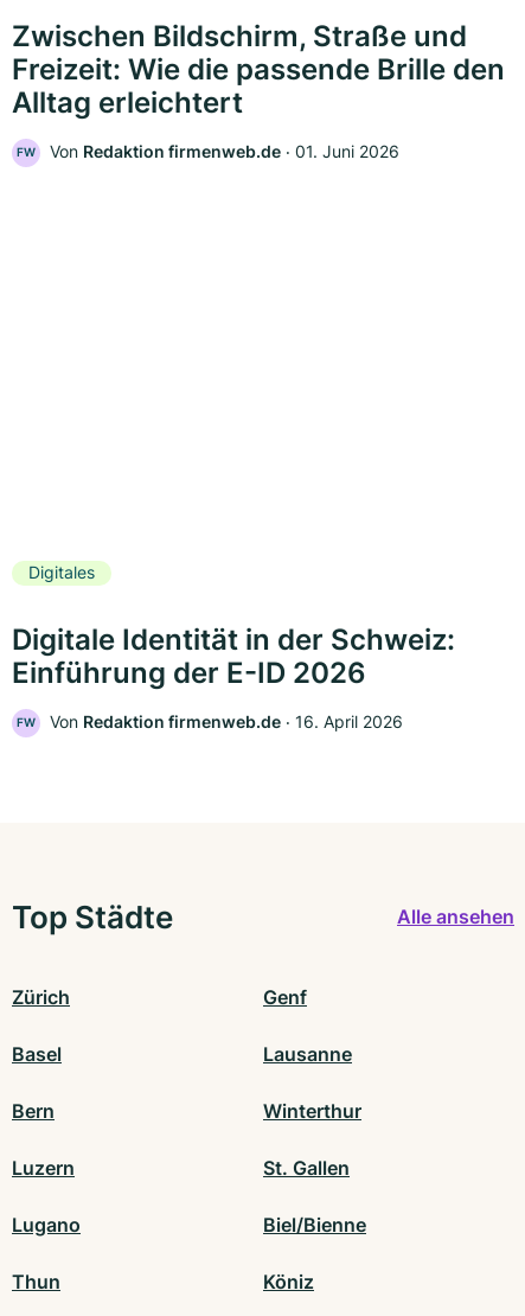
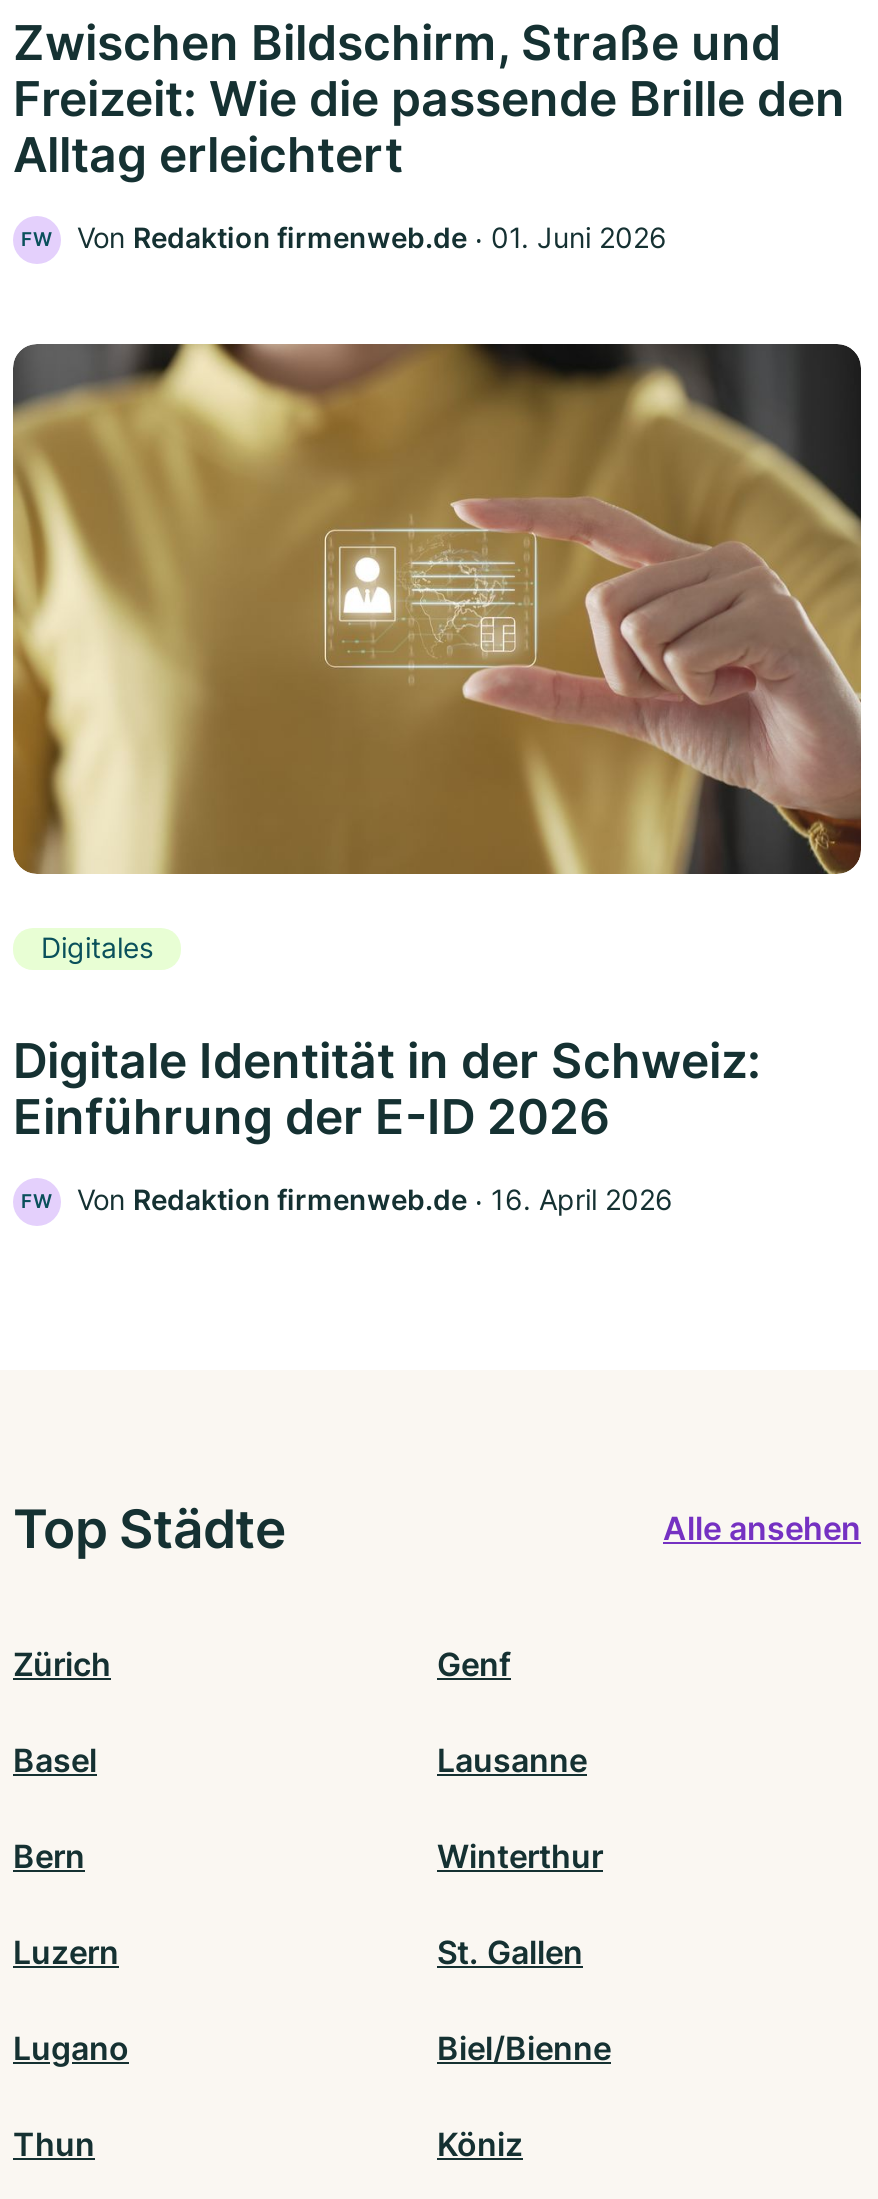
none -> [11,342,863,876] [image]

